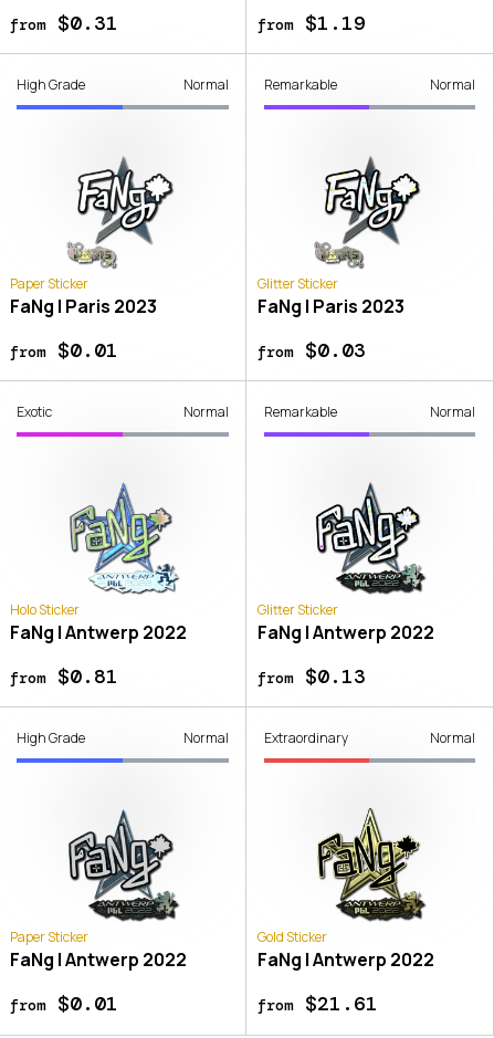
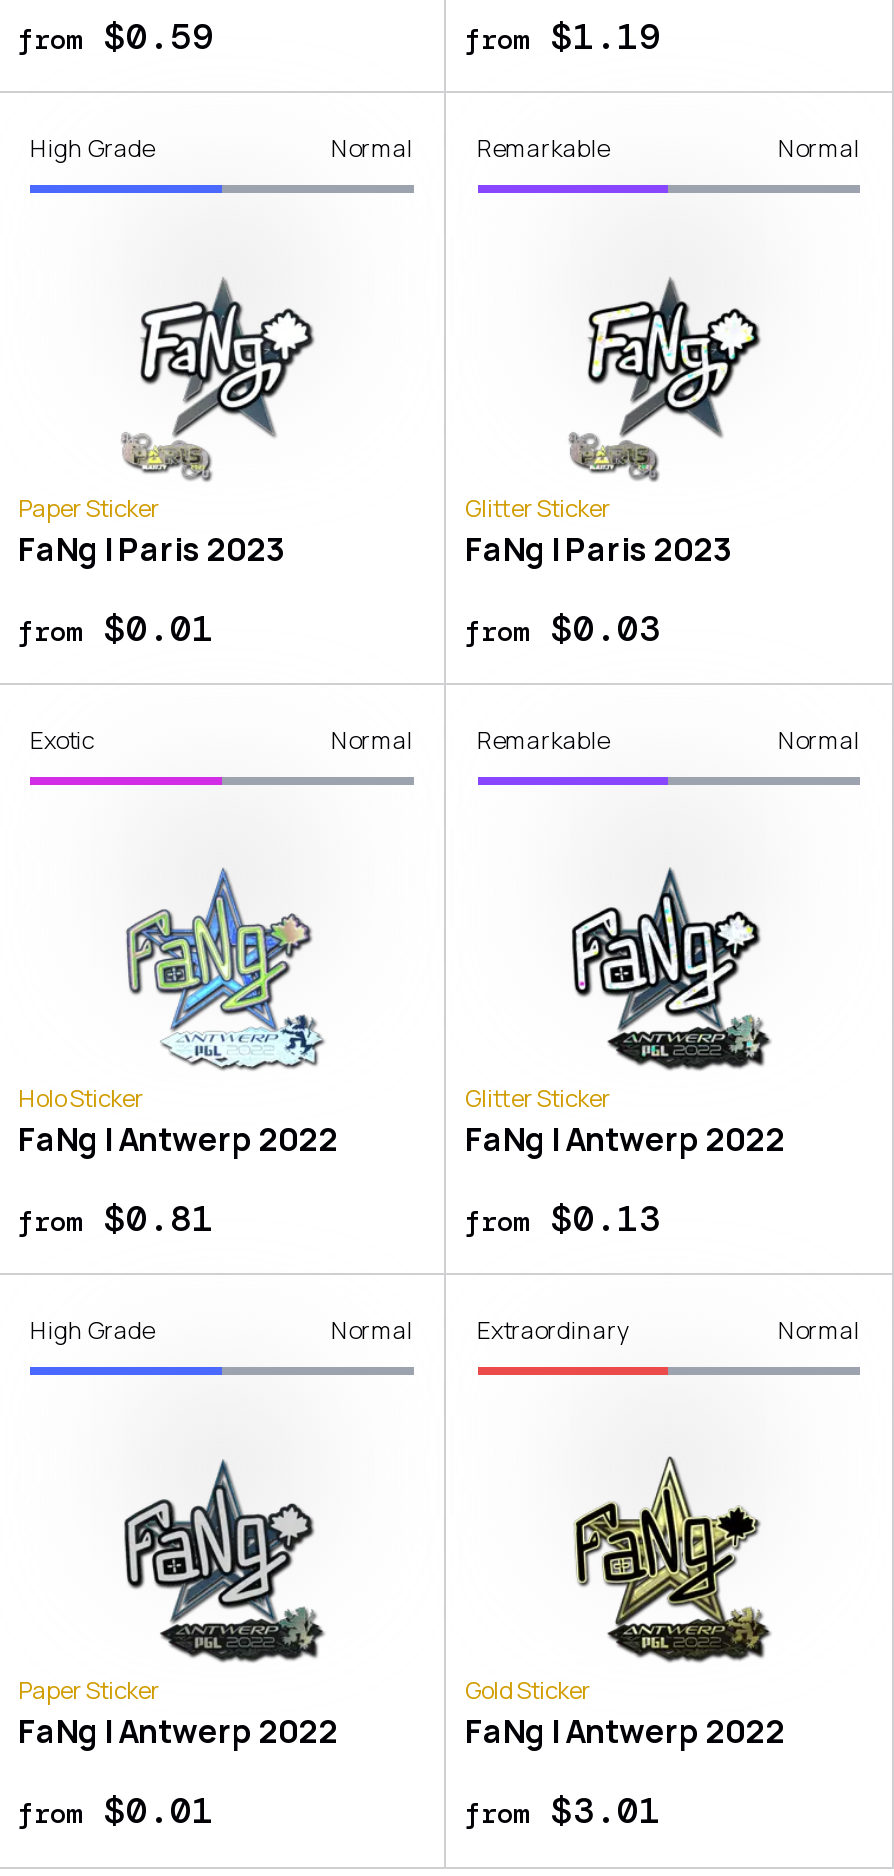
[10,10,118,36] from $0.31 -> [18,13,214,61] from $0.59
[257,991,377,1017] from $21.61 -> [465,1788,661,1836] from $3.01

